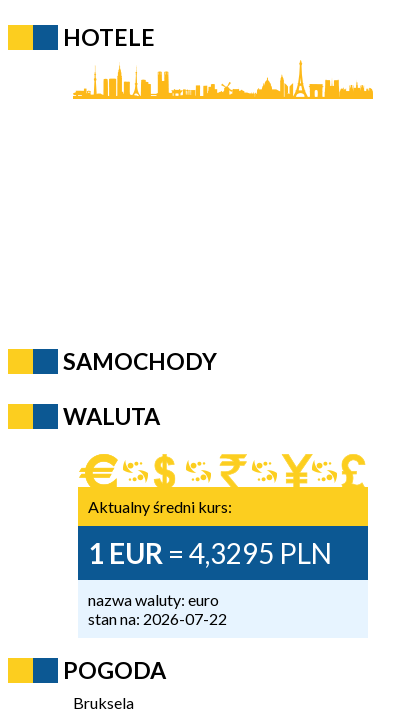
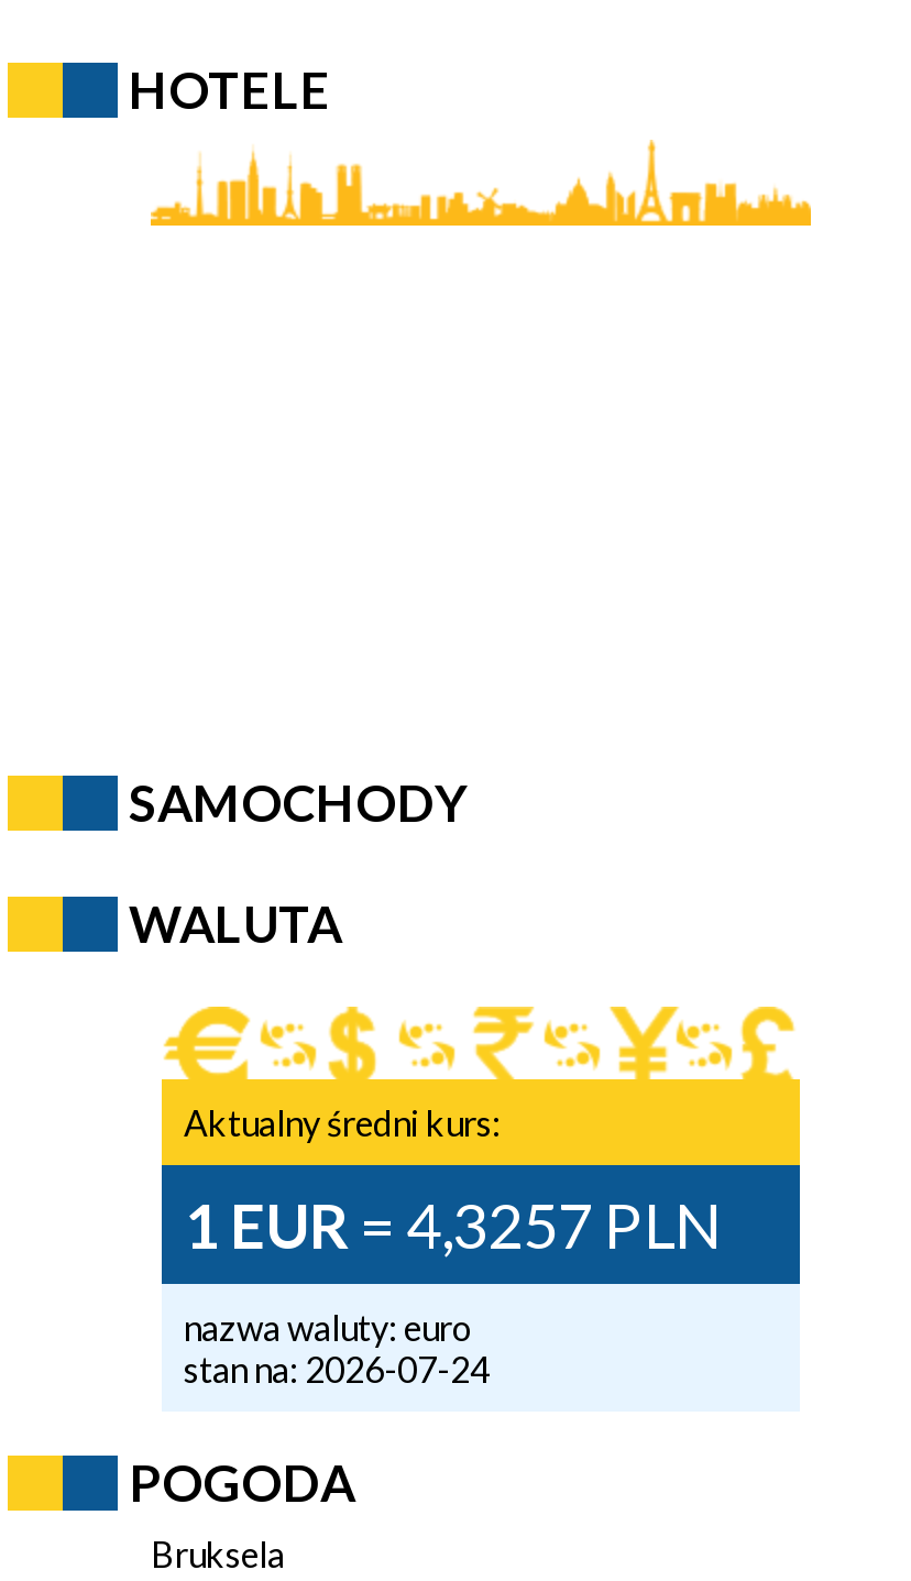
[88,536,332,570] 1 EUR = 4,3295 PLN -> [184,1187,721,1261] 1 EUR = 4,3257 PLN
[88,609,227,628] stan na: 2026-07-22 -> [184,1347,490,1389] stan na: 2026-07-24

